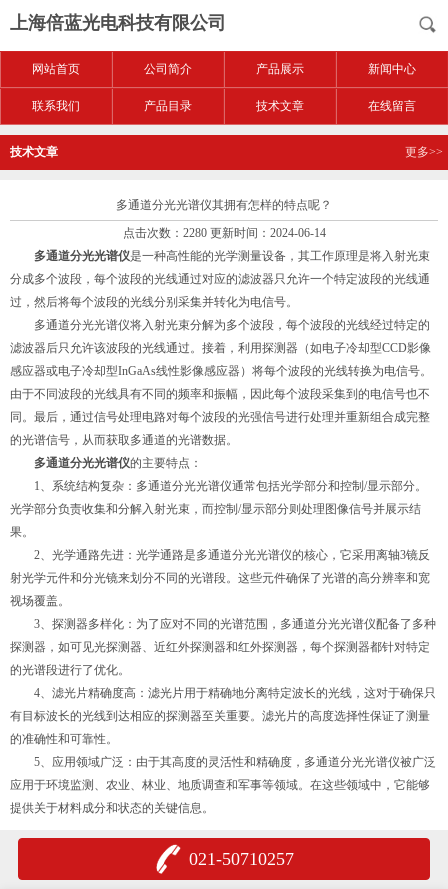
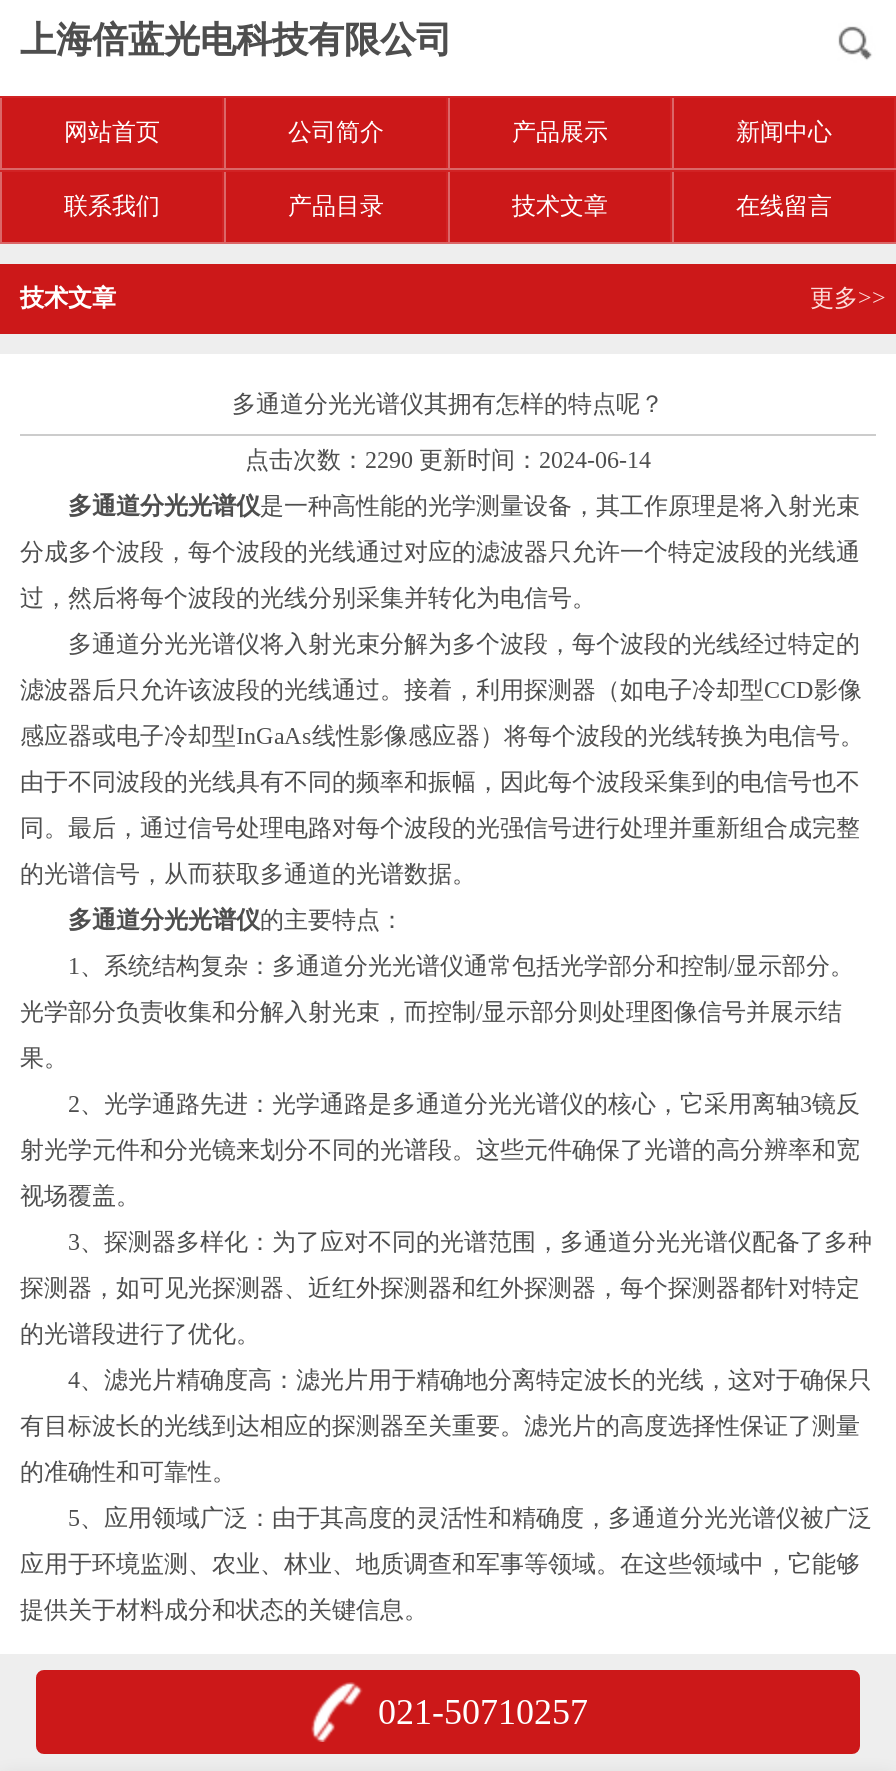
[122,226,325,240] 点击次数：2280 更新时间：2024-06-14 -> [245,446,651,474] 点击次数：2290 更新时间：2024-06-14

